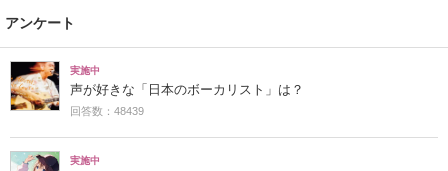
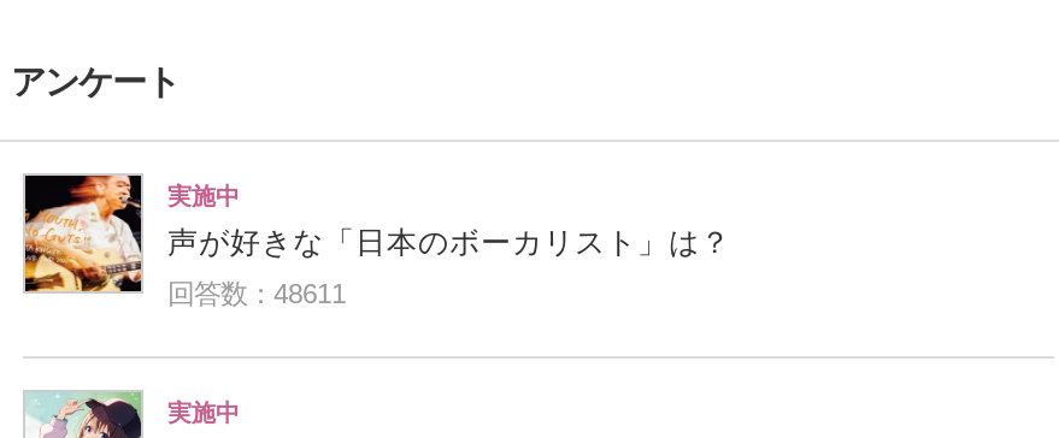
[70,105,144,117] 回答数：48439 -> [167,279,346,308] 回答数：48611

